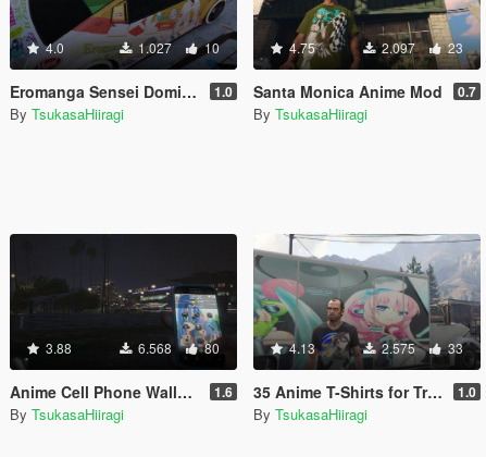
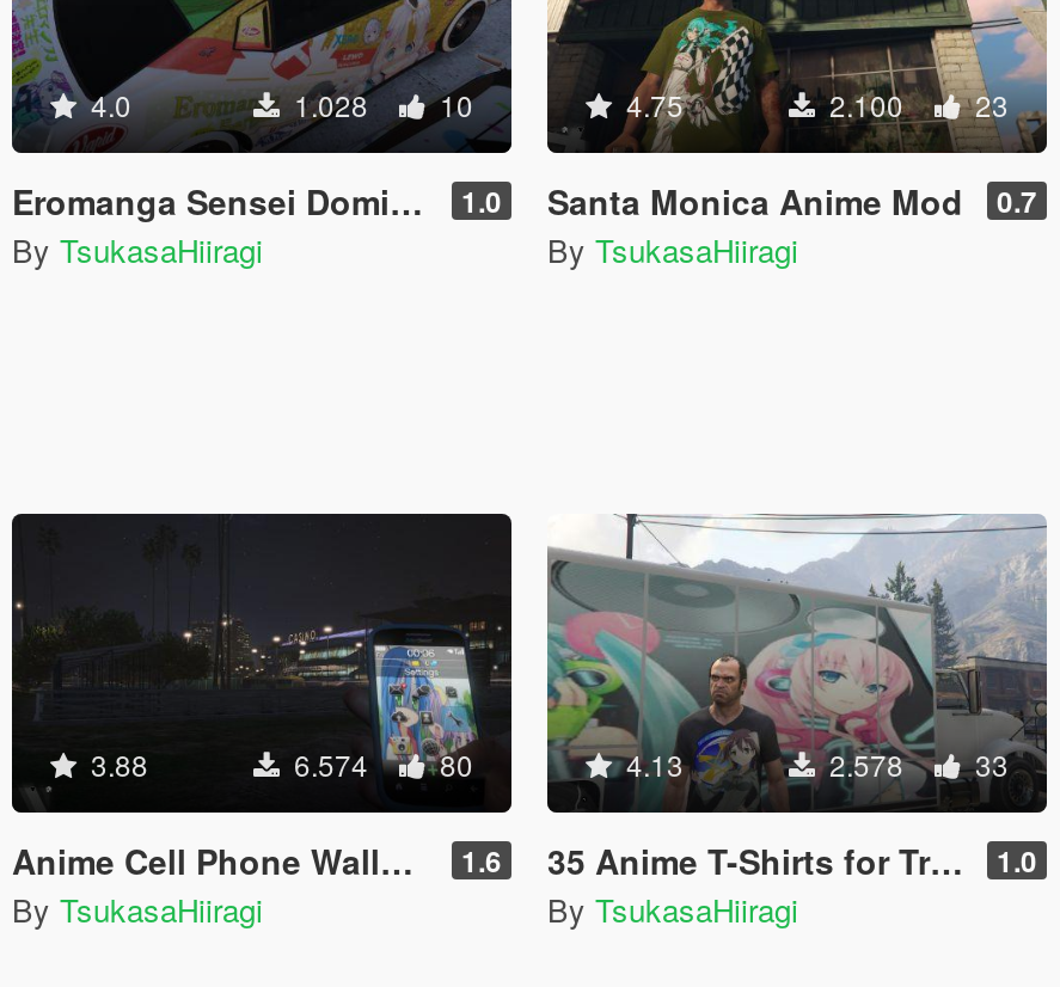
[135,38,220,57] 1.027 10 -> [287,84,473,124] 1.028 10
[378,38,463,57] 2.097 23 -> [822,84,1009,124] 2.100 23
[135,338,220,357] 6.568 80 -> [287,743,473,784] 6.574 80
[378,338,463,357] 2.575 33 -> [822,743,1009,784] 2.578 33

